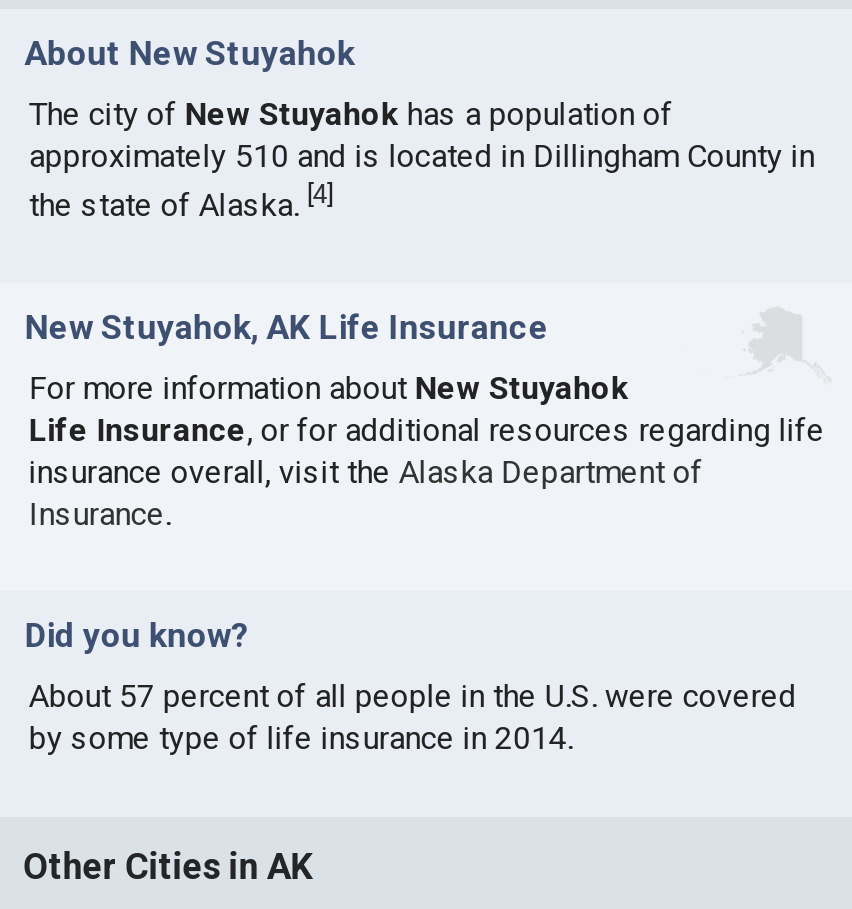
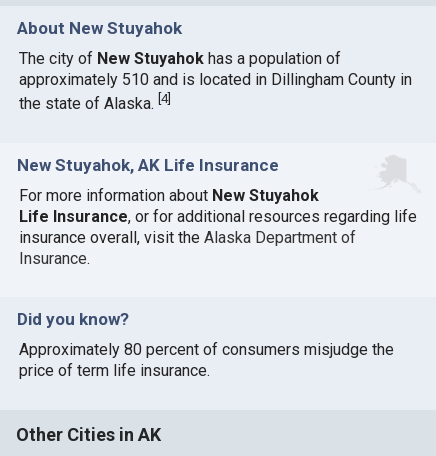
[29,678,797,758] About 57 percent of all people in the U.S. were covered | by some type of life insurance in 2014. -> [19,340,394,380] Approximately 80 percent of consumers misjudge the | price of term life insurance.

